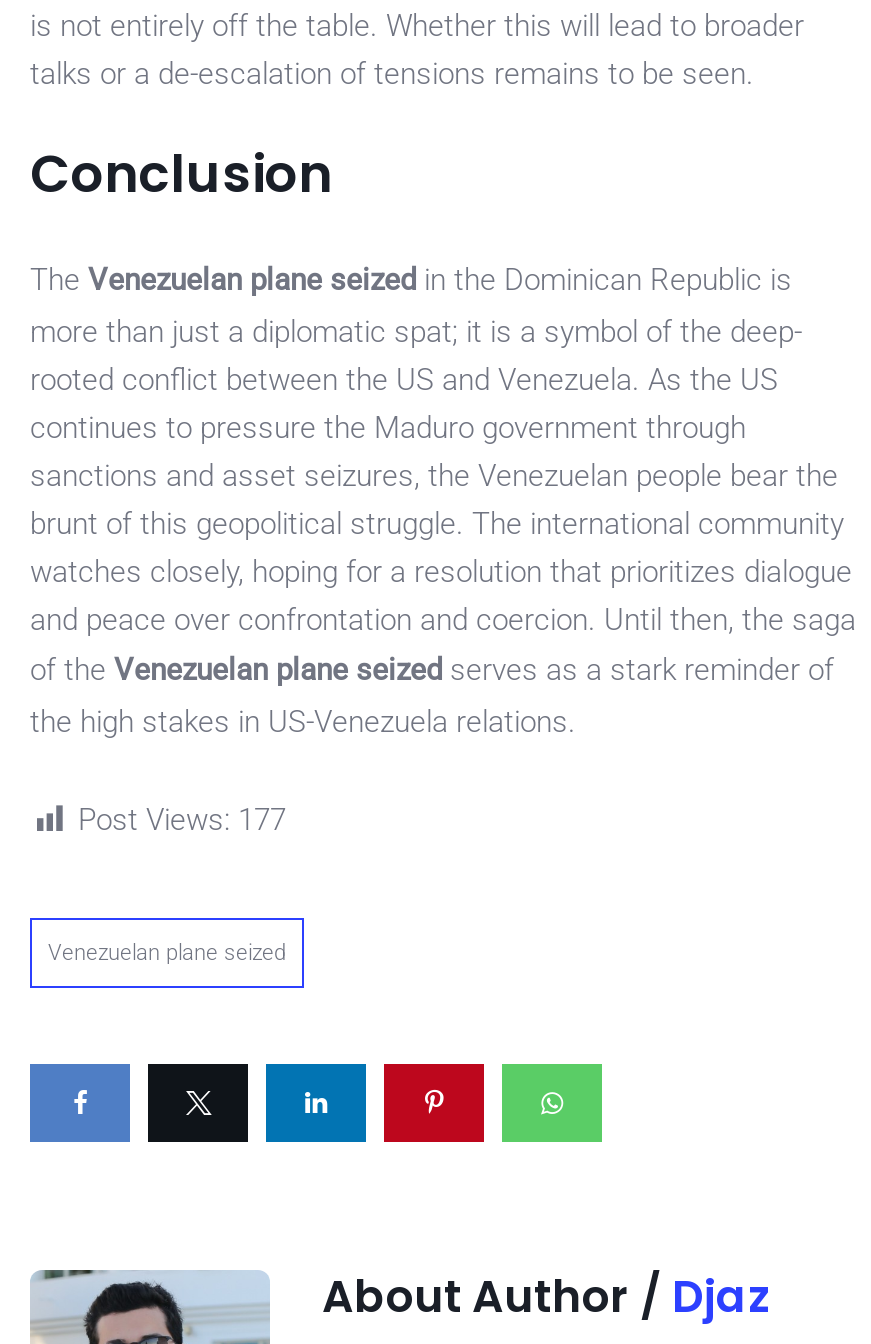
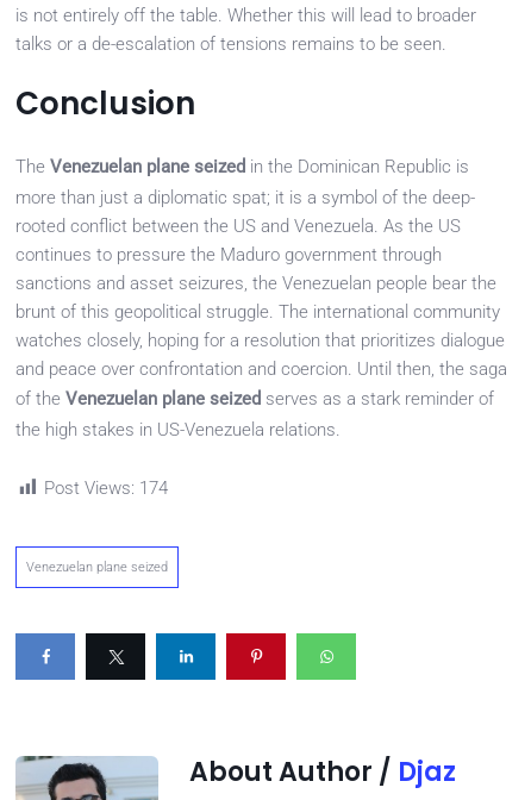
[78,802,286,838] Post Views: 177 -> [44,477,168,499] Post Views: 174

